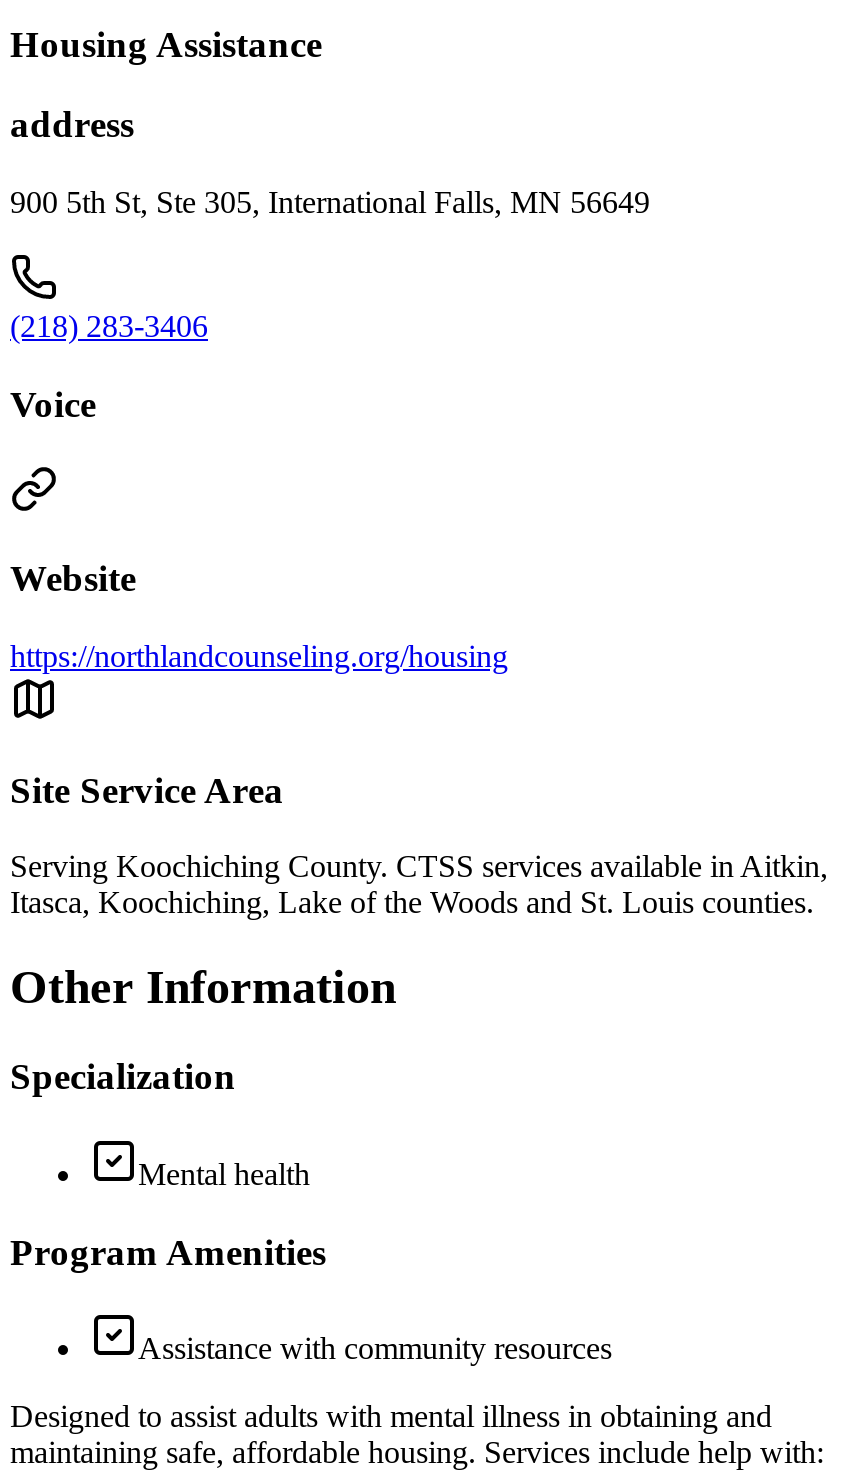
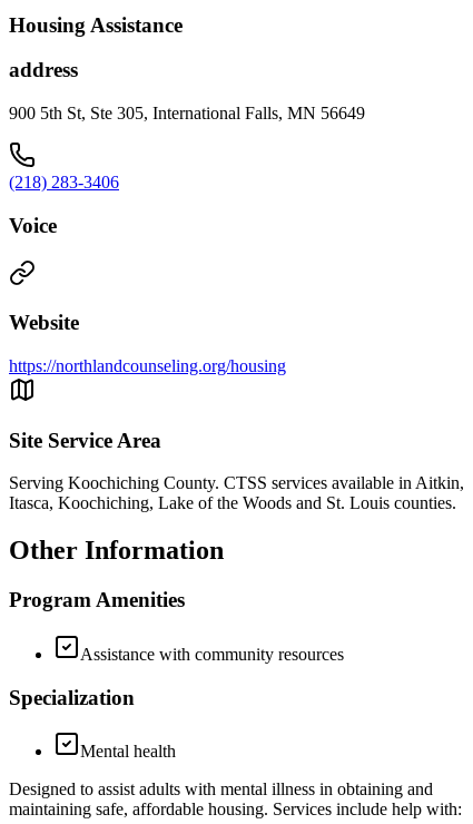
moved [10,1055,310,1191] -> [9,686,176,761]: Specialization | Mental health
moved [10,1230,612,1366] -> [9,588,344,664]: Program Amenities | Assistance with community resources

